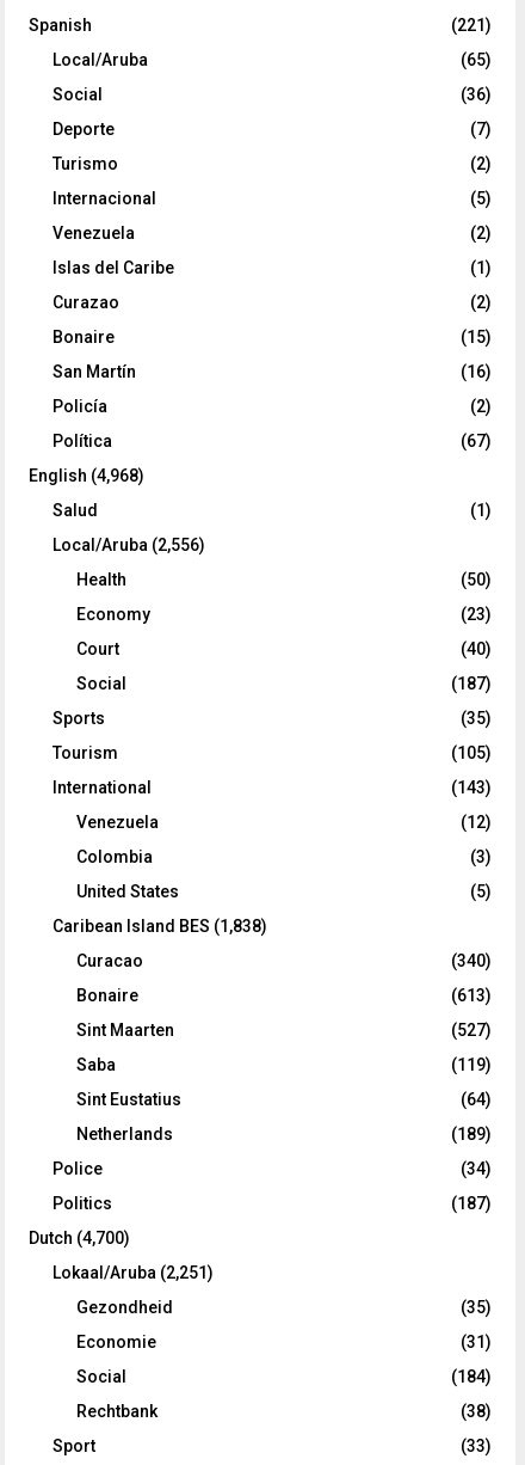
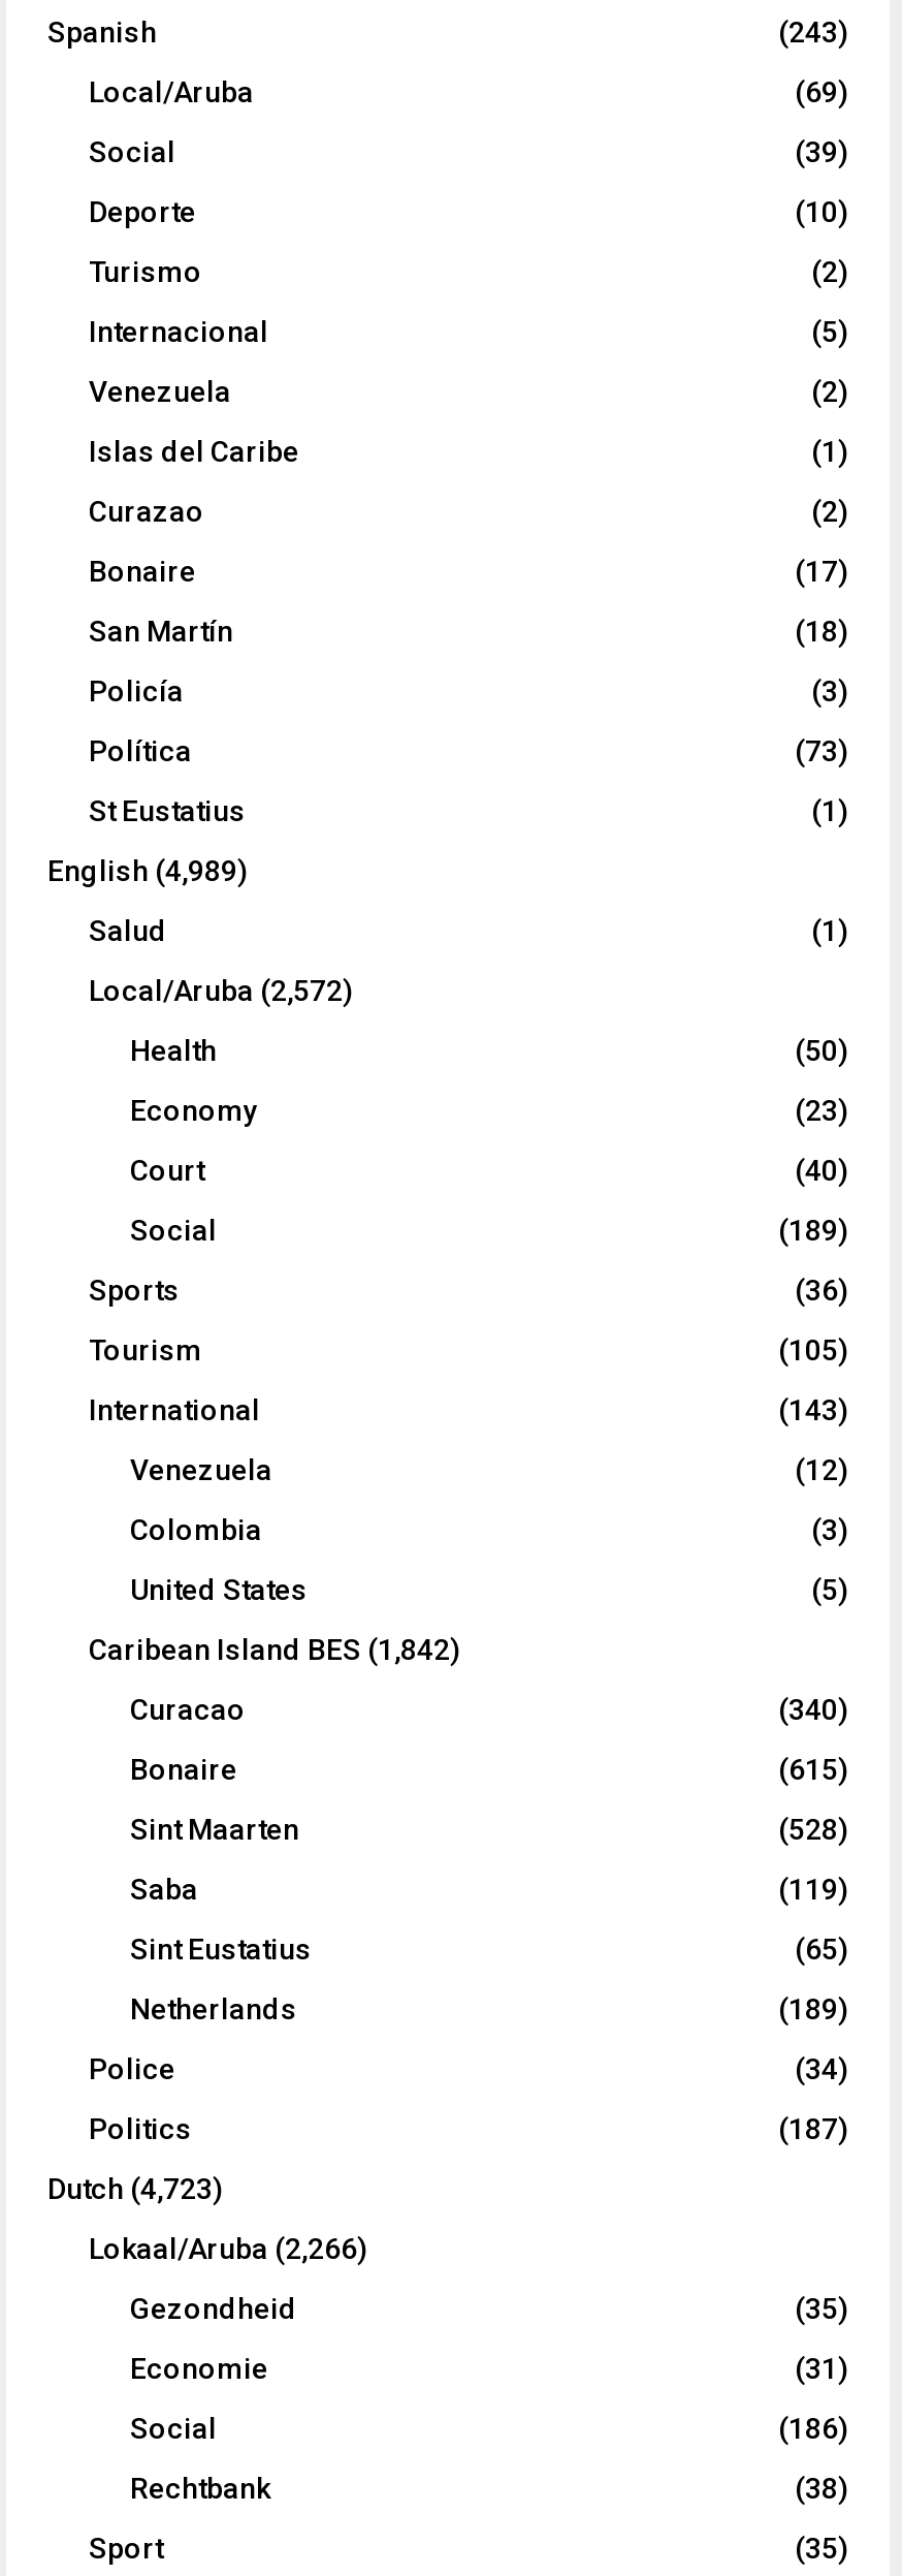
[451,16,492,35] (221) -> [778,15,848,48] (243)
[461,51,492,70] (65) -> [795,75,848,108] (69)
[461,85,492,104] (36) -> [795,135,848,168] (39)
[470,120,492,139] (7) -> [795,195,848,228] (10)
[461,328,492,347] (15) -> [795,554,848,588] (17)
[461,363,492,382] (16) -> [795,614,848,647] (18)
[470,397,492,416] (2) -> [811,674,848,707] (3)
[29,432,492,486] (67) | English (4,968) -> [47,734,848,887] (73) | St Eustatius | (1) | English (4,989)
[52,536,205,555] Local/Aruba (2,556) -> [89,974,353,1007] Local/Aruba (2,572)
[451,674,492,694] (187) -> [778,1213,848,1246] (189)
[461,709,492,728] (35) -> [795,1273,848,1306] (36)
[52,917,267,936] Caribean Island BES (1,838) -> [89,1633,460,1666] Caribean Island BES (1,842)
[451,986,492,1005] (613) -> [778,1753,848,1786] (615)
[451,1021,492,1040] (527) -> [778,1812,848,1846] (528)
[461,1090,492,1109] (64) -> [795,1932,848,1965] (65)
[29,1229,130,1248] Dutch (4,700) -> [47,2172,223,2205] Dutch (4,723)
[52,1264,214,1283] Lokaal/Aruba (2,251) -> [89,2232,367,2265] Lokaal/Aruba (2,266)
[451,1367,492,1387] (184) -> [778,2412,848,2445] (186)
[461,1437,492,1456] (33) -> [795,2531,848,2564] (35)

